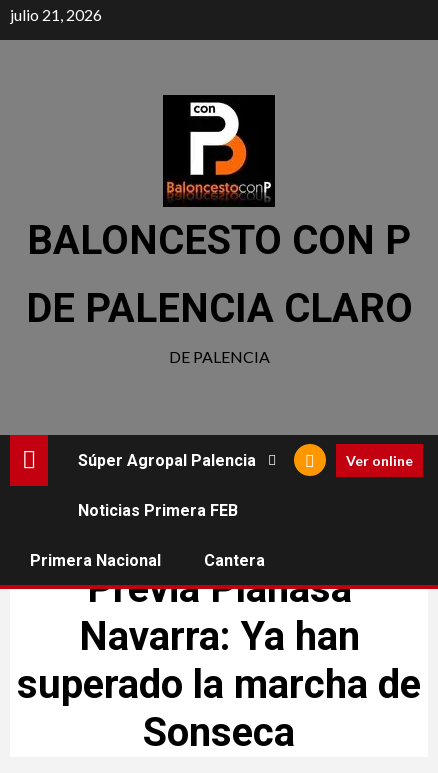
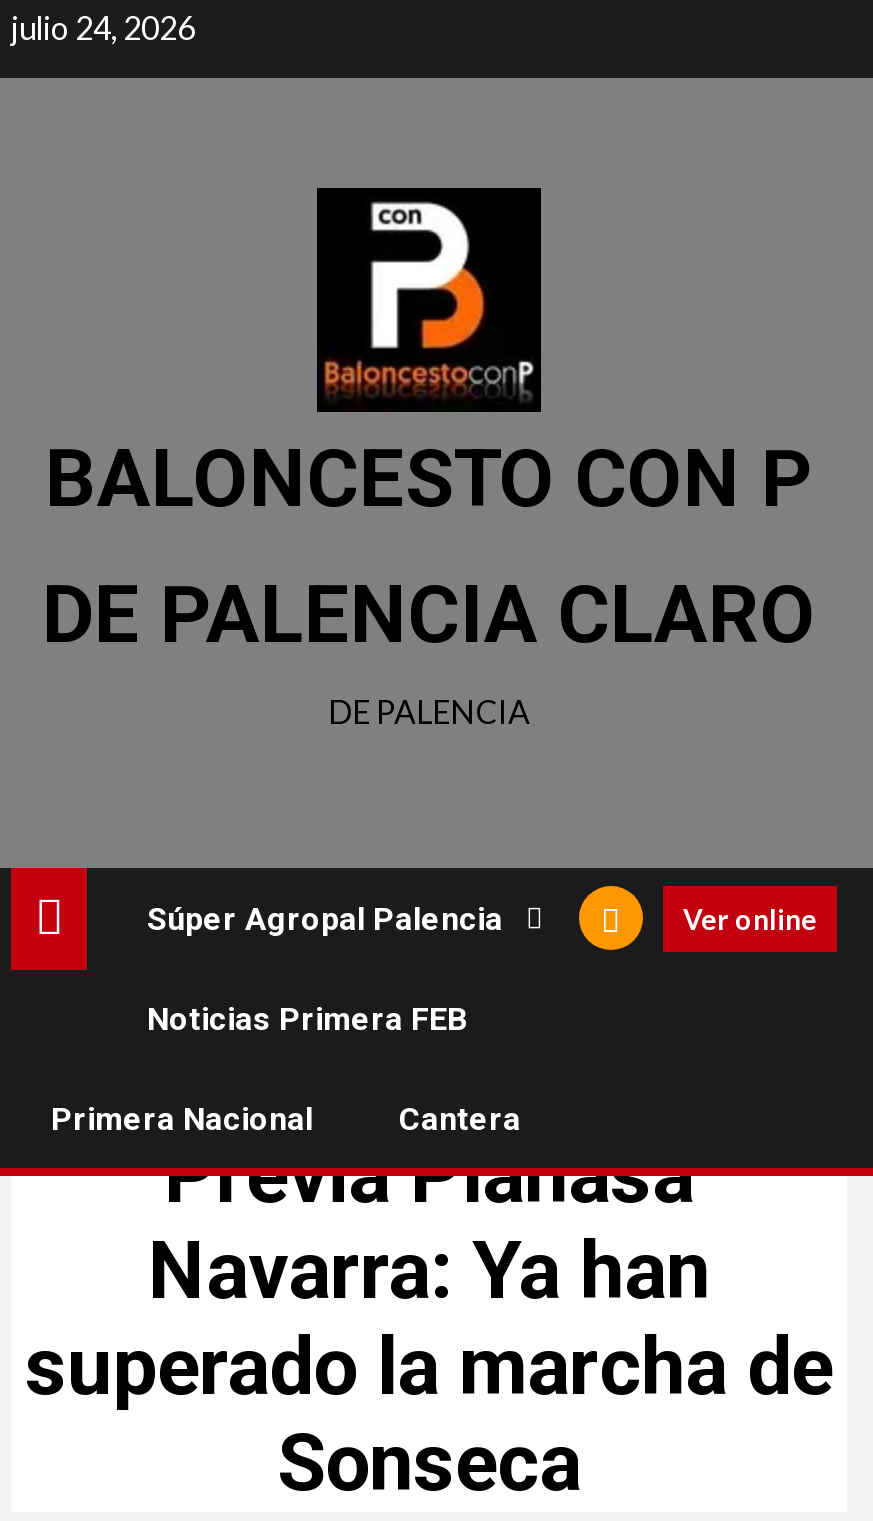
[10,5,102,24] julio 21, 2026 -> [11,8,195,46] julio 24, 2026

